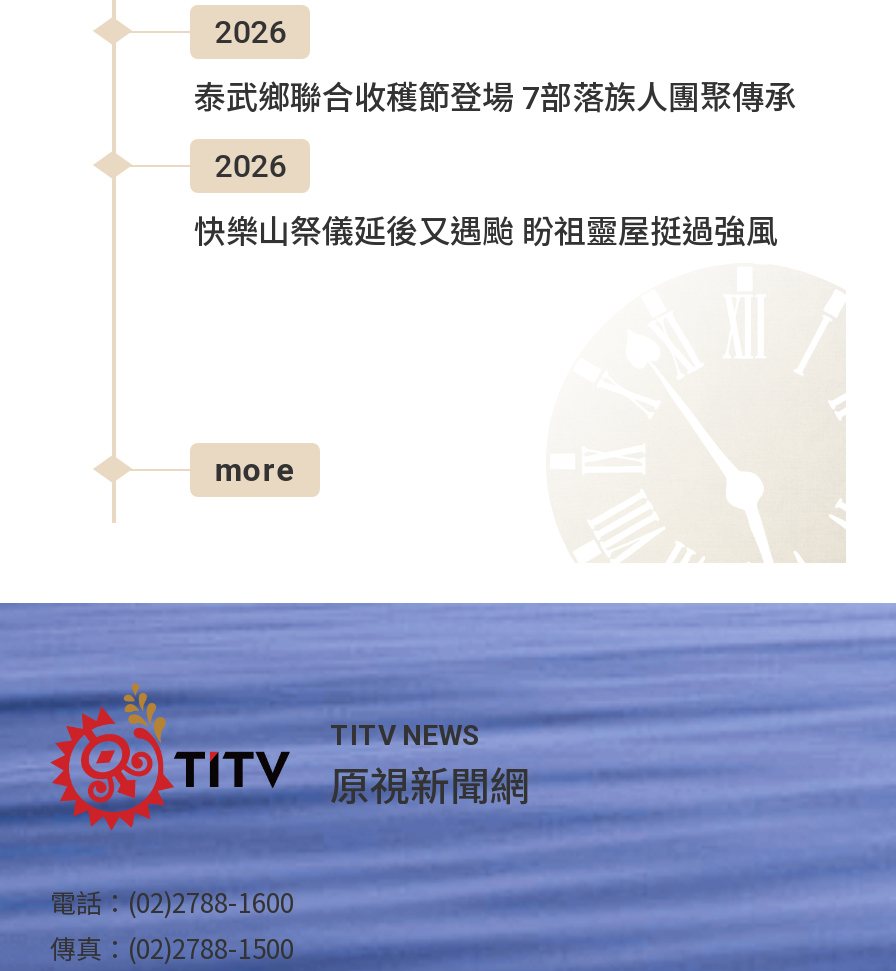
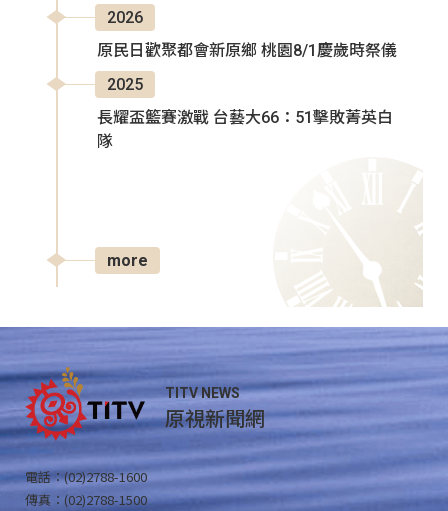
[194,79,796,117] 泰武鄉聯合收穫節登場 7部落族人團聚傳承 -> [97,41,397,60] 原民日歡聚都會新原鄉 桃園8/1慶歲時祭儀
[214,147,286,185] 2026 -> [107,75,143,94] 2025
[194,213,778,251] 快樂山祭儀延後又遇颱 盼祖靈屋挺過強風 -> [97,108,393,151] 長耀盃籃賽激戰 台藝大66：51擊敗菁英白 | 隊

